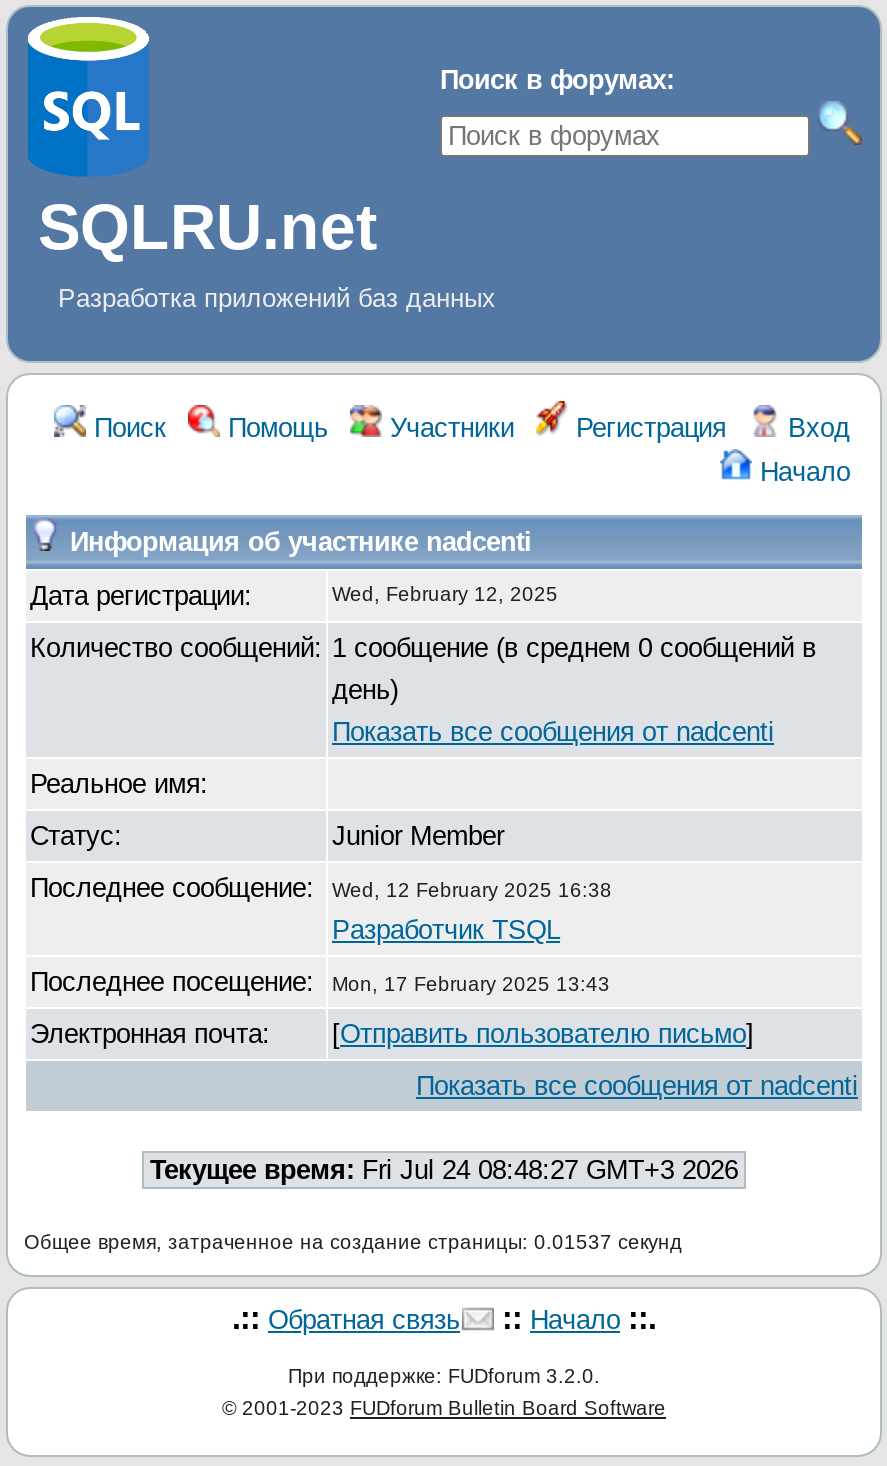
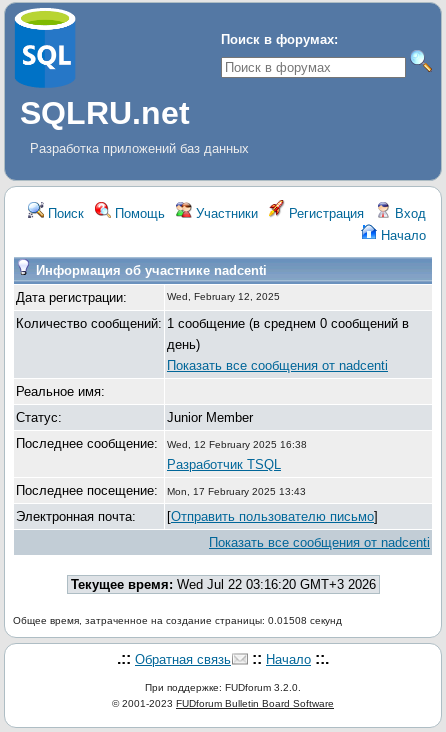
[150,1155,738,1185] Текущее время: Fri Jul 24 08:48:27 GMT+3 2026 -> [70,577,375,592] Текущее время: Wed Jul 22 03:16:20 GMT+3 2026
[24,1231,682,1253] Общее время, затраченное на создание страницы: 0.01537 секунд -> [13,615,342,626] Общее время, затраченное на создание страницы: 0.01508 секунд

